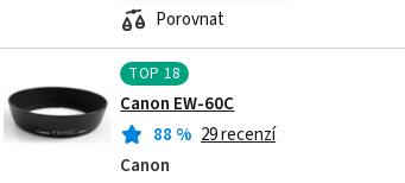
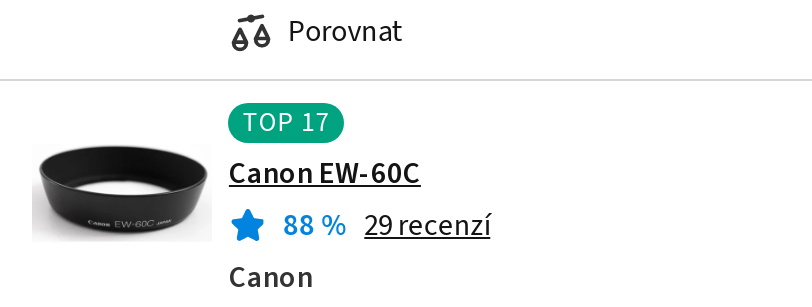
[129,62,181,84] TOP18 -> [242,103,330,141] TOP17

